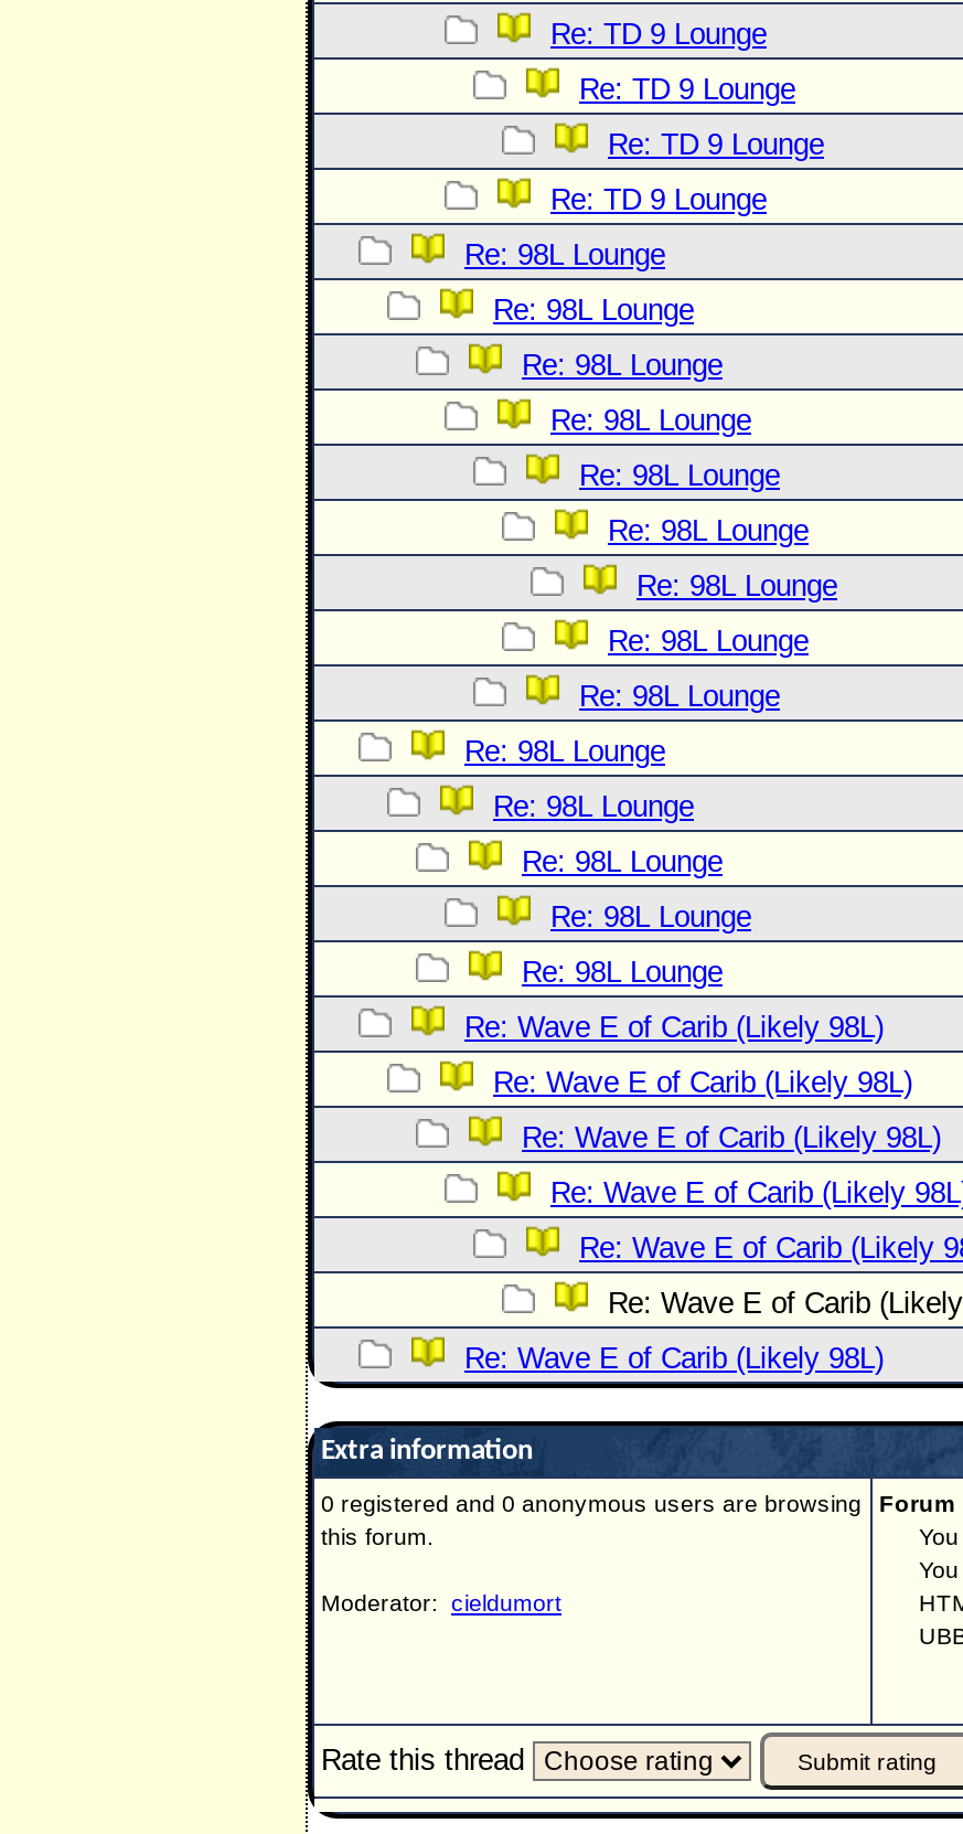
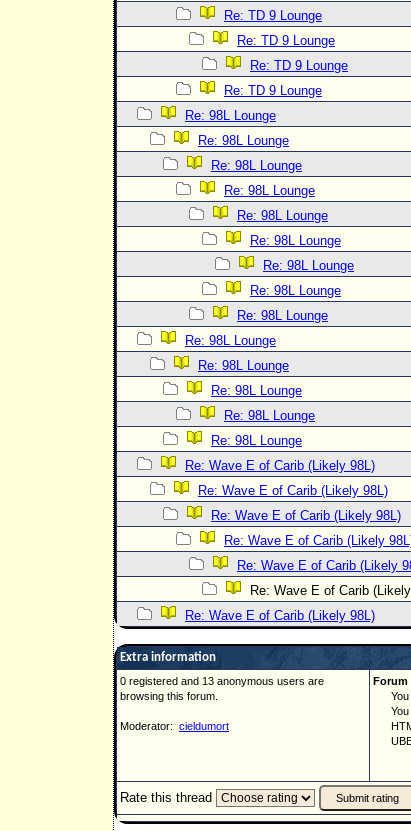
[321,1490,862,1549] 0 registered and 0 anonymous users are browsing | this forum. -> [120,675,324,702] 0 registered and 13 anonymous users are | browsing this forum.

